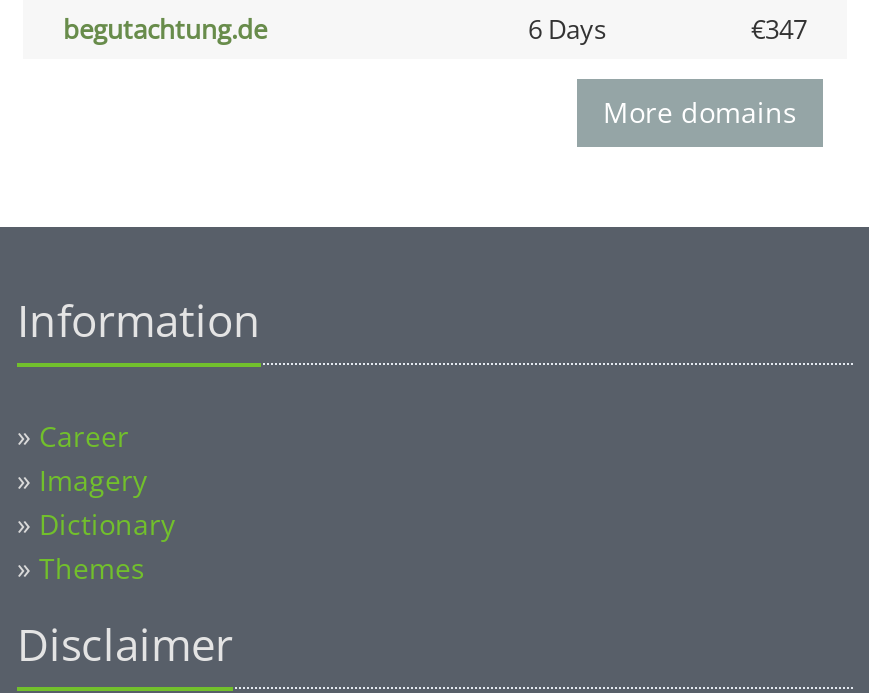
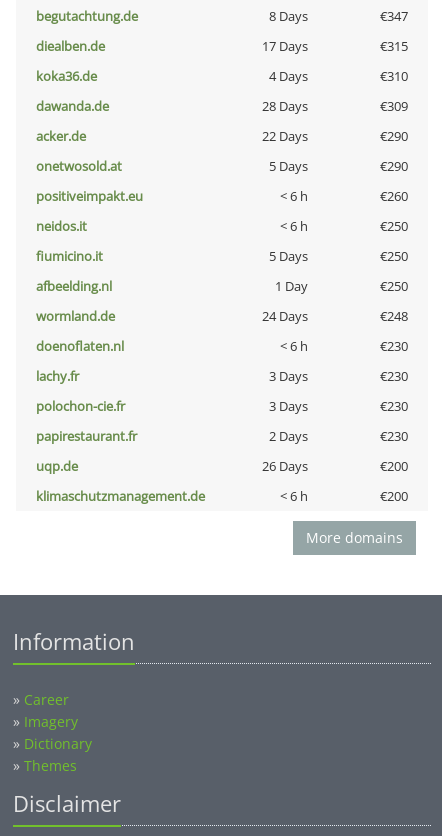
[528,11,606,47] 6 Days -> [268,7,307,25] 8 Days
none -> [36,37,408,505] diealben.de | 17 Days | €315 | koka36.de | 4 Days | €310 | dawanda.de | 28 Days | €309 | acker.de | 22 Days | €290 | onetwosold.at | 5 Days | €290 | positiveimpakt.eu | < 6 h | €260 | neidos.it | < 6 h | €250 | fiumicino.it | 5 Days | €250 | afbeelding.nl | 1 Day | €250 | wormland.de | 24 Days | €248 | doenoflaten.nl | < 6 h | €230 | lachy.fr | 3 Days | €230 | polochon-cie.fr | 3 Days | €230 | papirestaurant.fr | 2 Days | €230 | uqp.de | 26 Days | €200 | klimaschutzmanagement.de | < 6 h | €200

